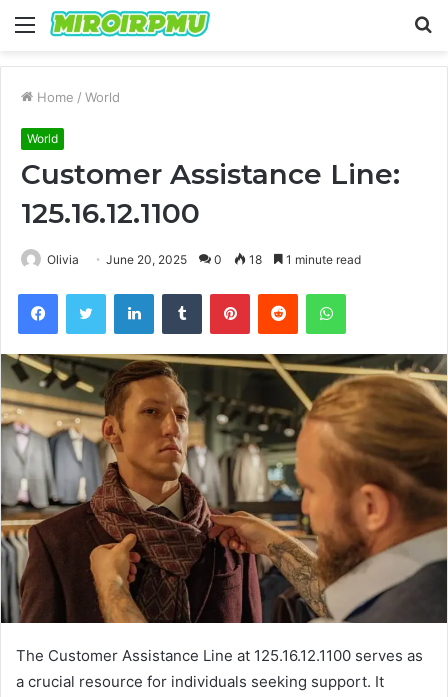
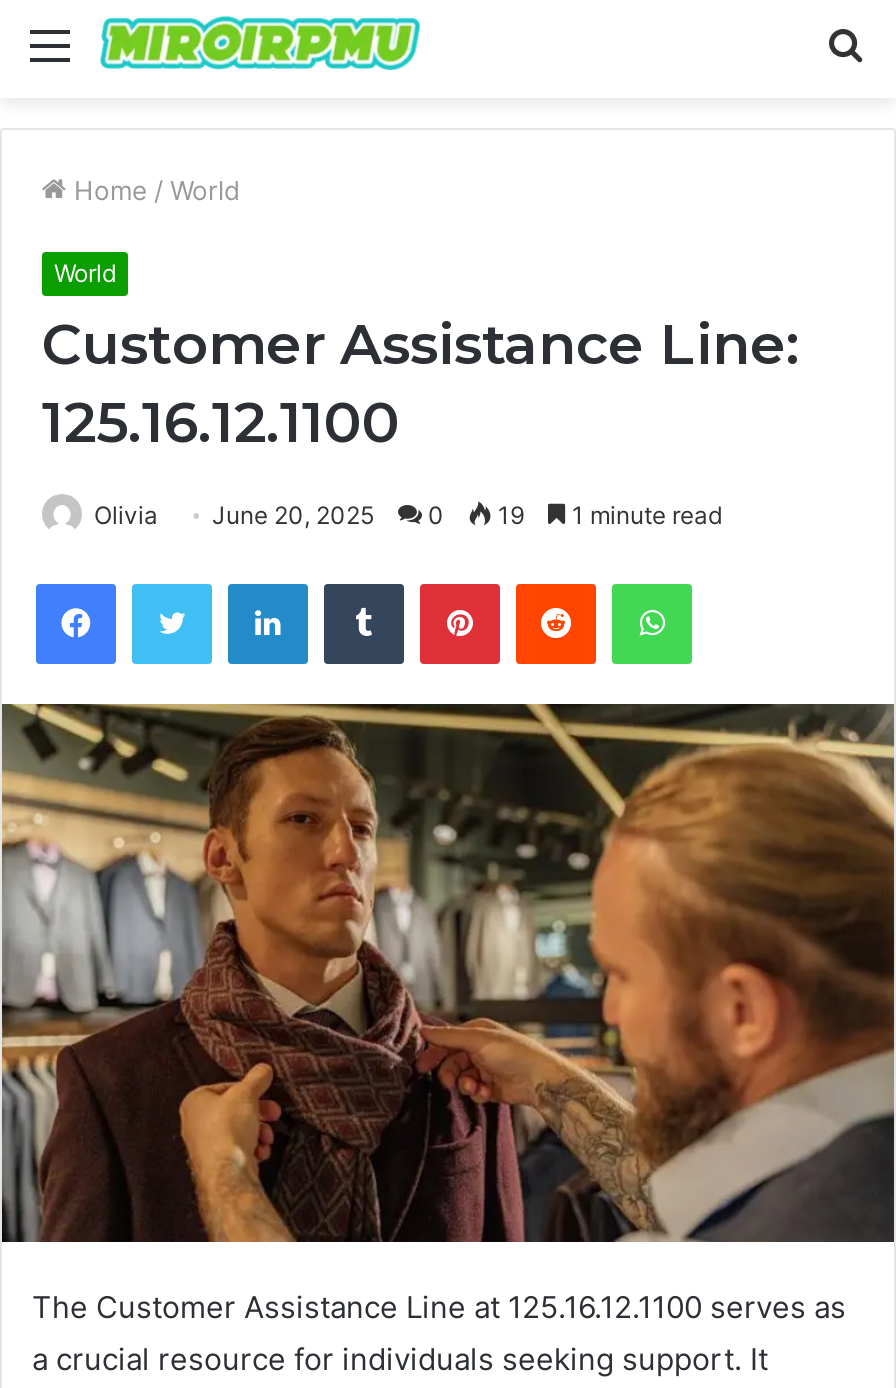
[47,252,361,267] Olivia June 20, 2025 0 18 1 minute read -> [94,501,722,531] Olivia June 20, 2025 0 19 1 minute read

